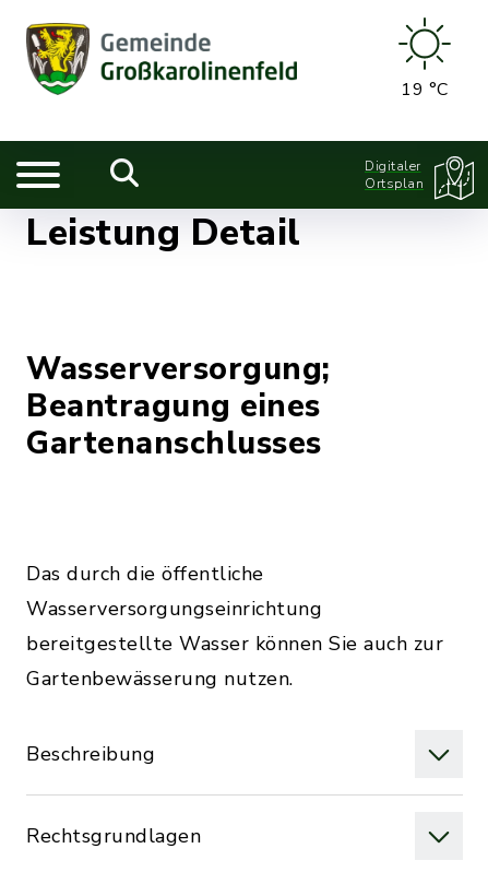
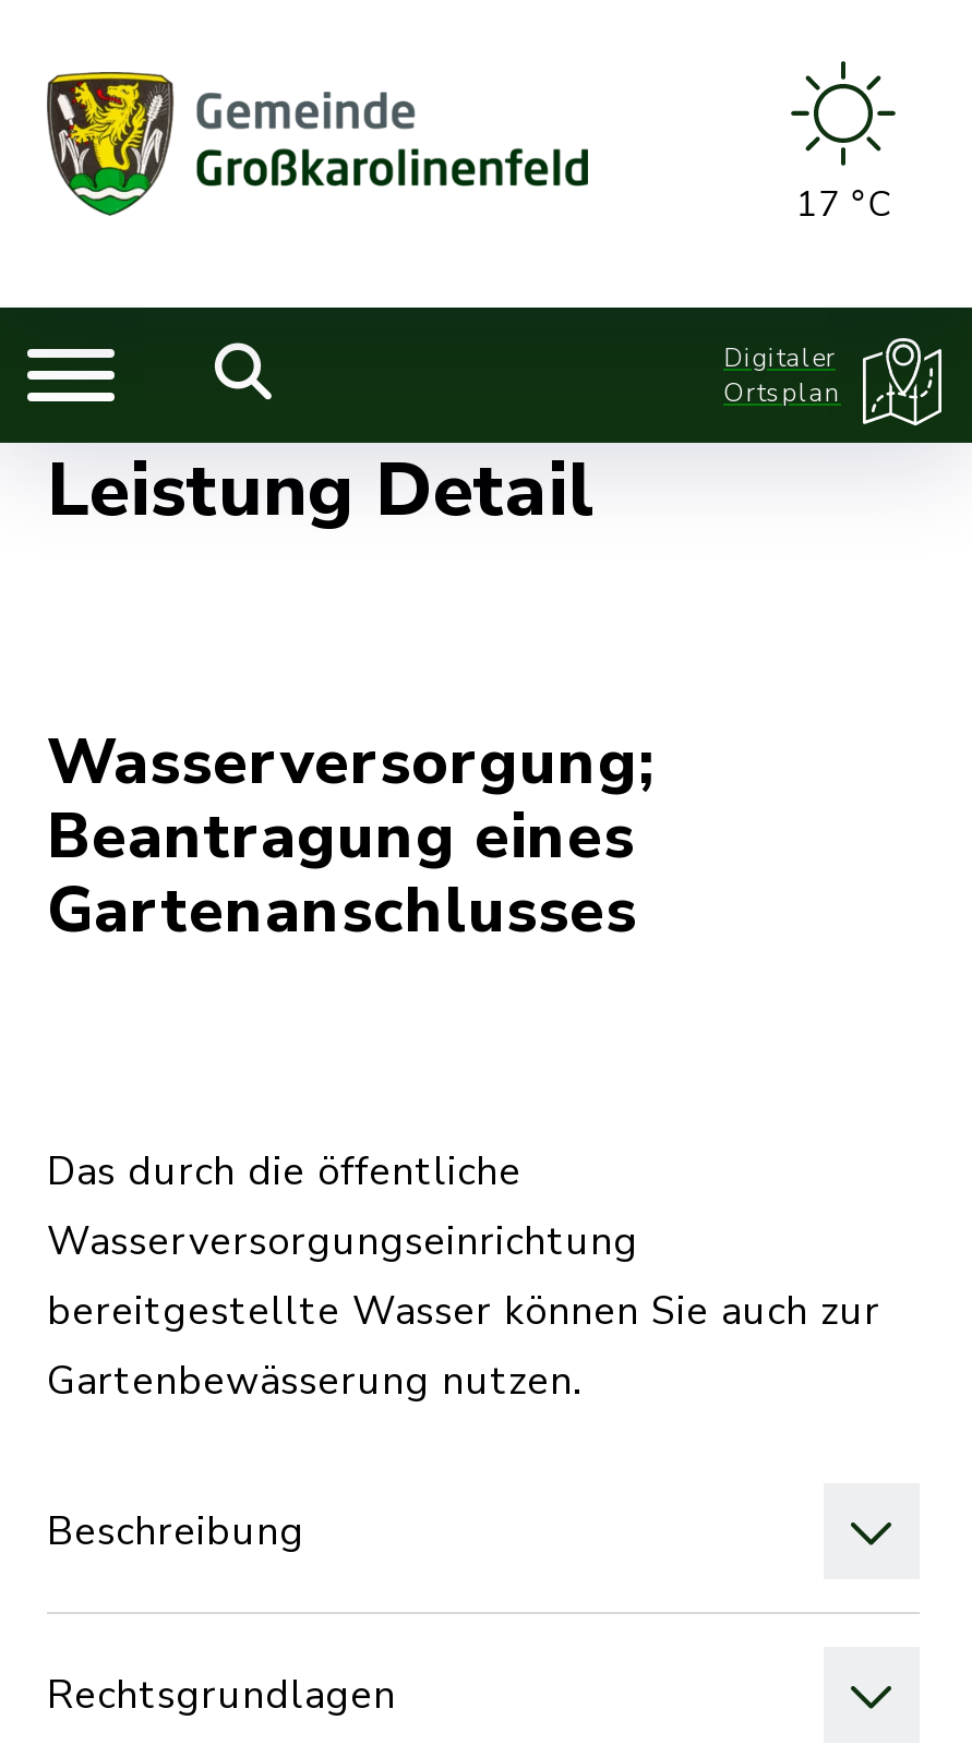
[401,77,448,101] 19 °C -> [796,180,891,228] 17 °C

